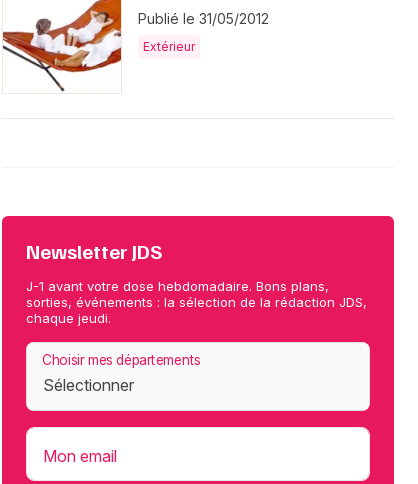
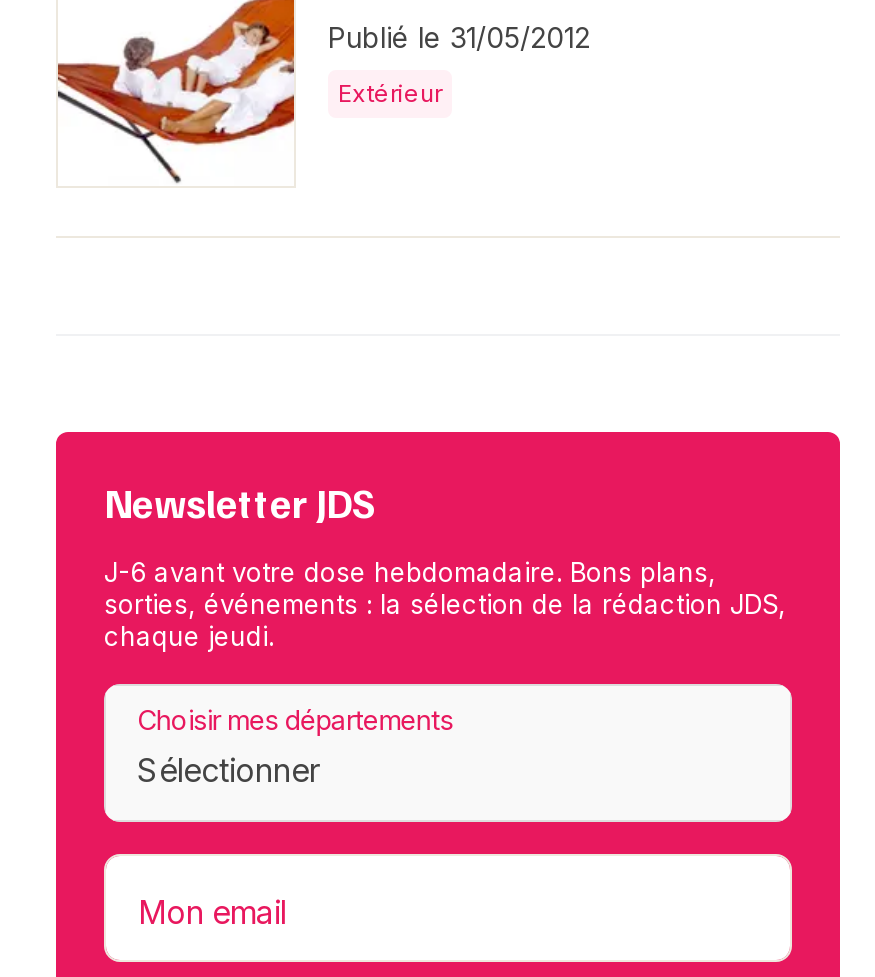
[26,278,329,294] J-1 avant votre dose hebdomadaire. Bons plans, -> [104,556,716,588] J-6 avant votre dose hebdomadaire. Bons plans,

